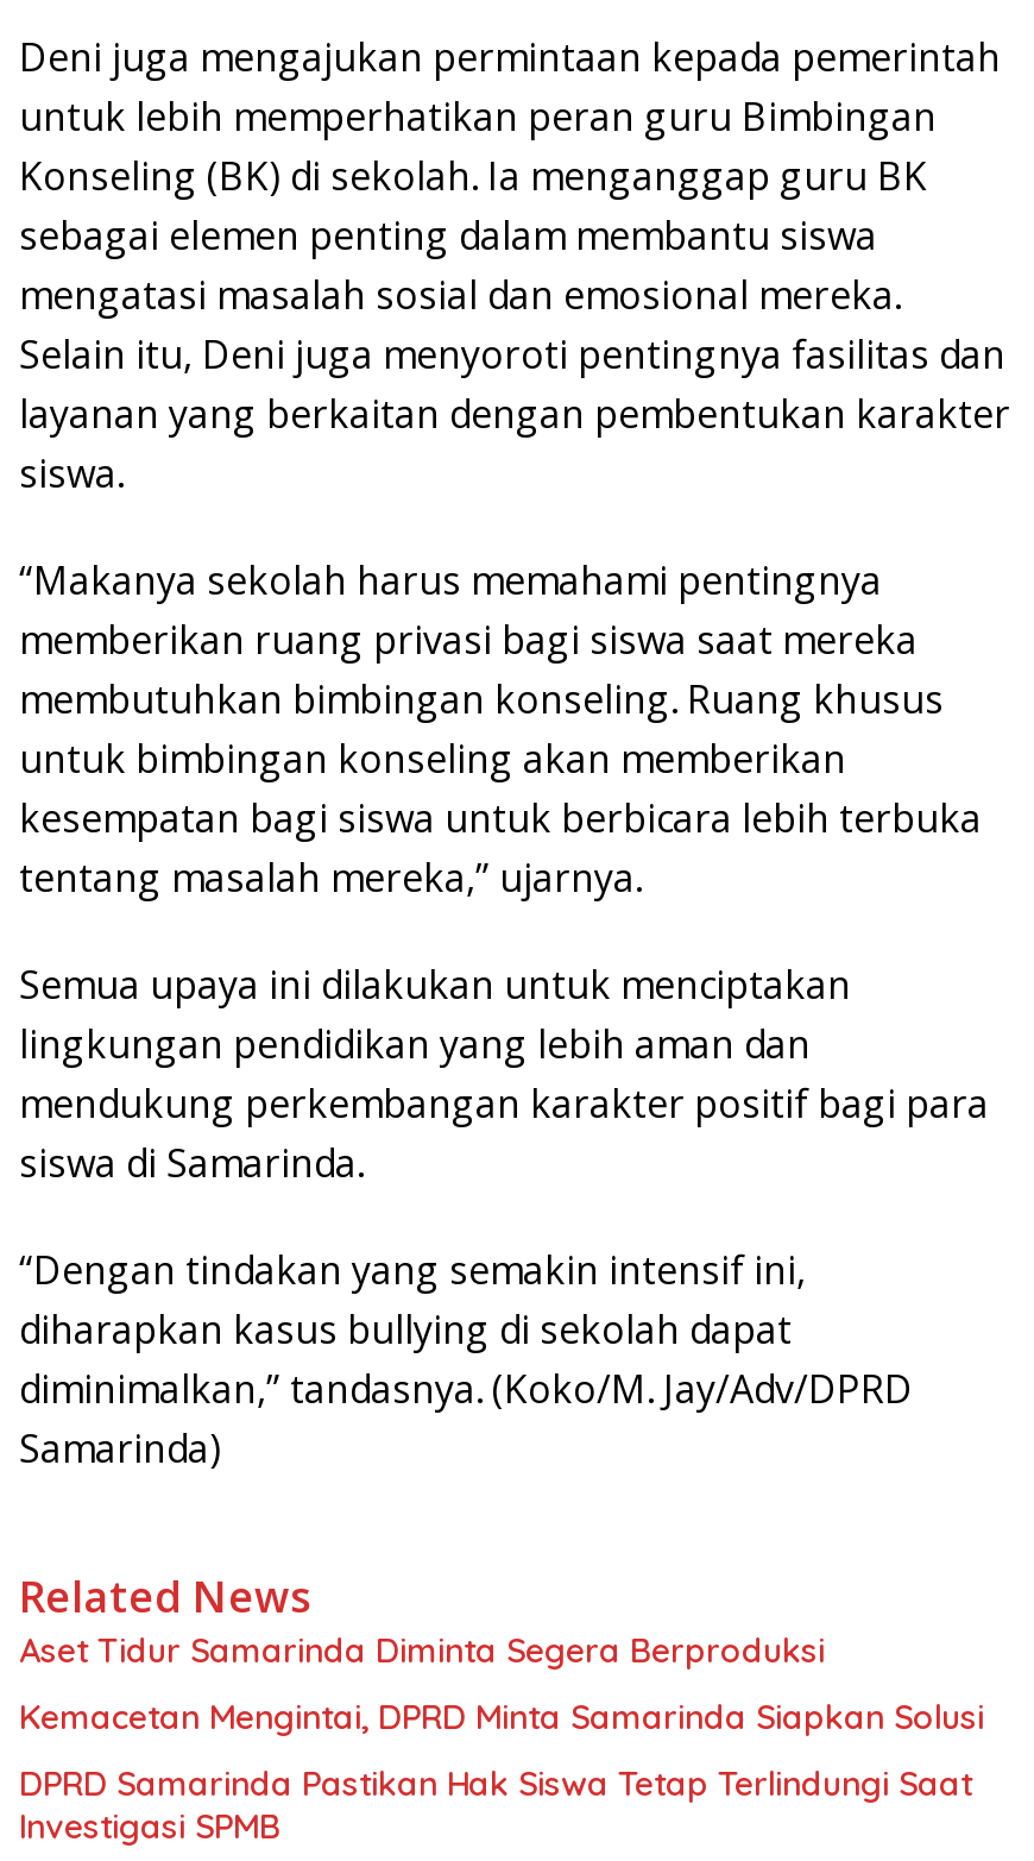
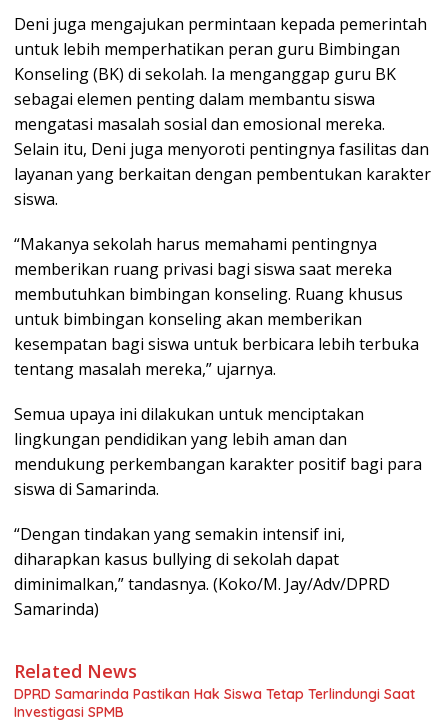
[19,1628,984,1738] Aset Tidur Samarinda Diminta Segera Berproduksi | Kemacetan Mengintai, DPRD Minta Samarinda Siapkan Solusi -> none

